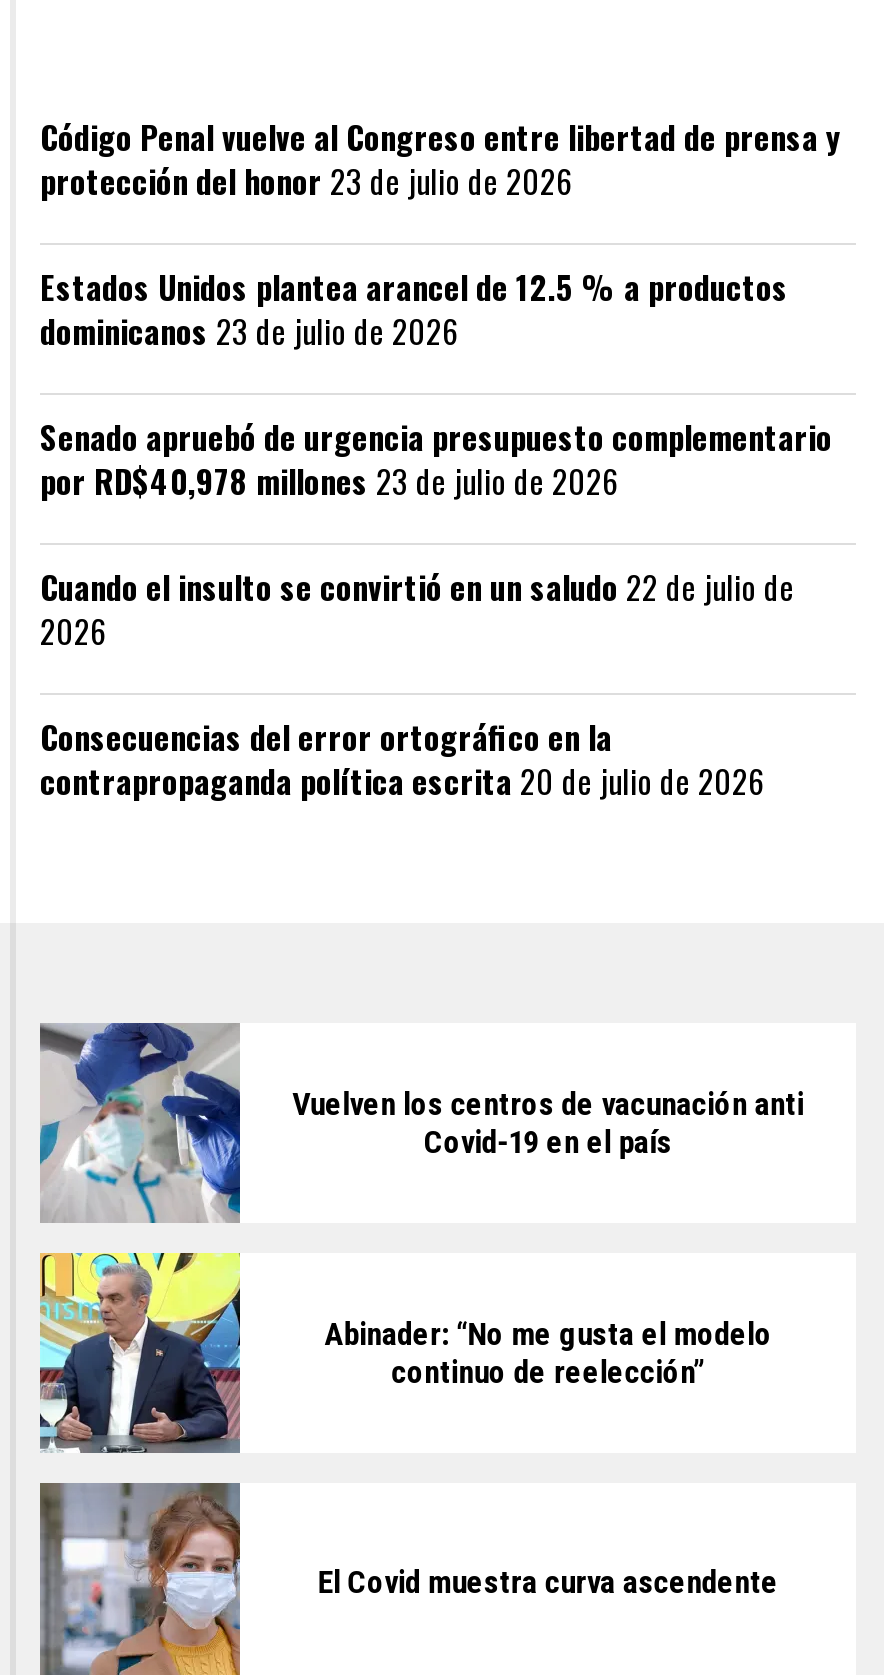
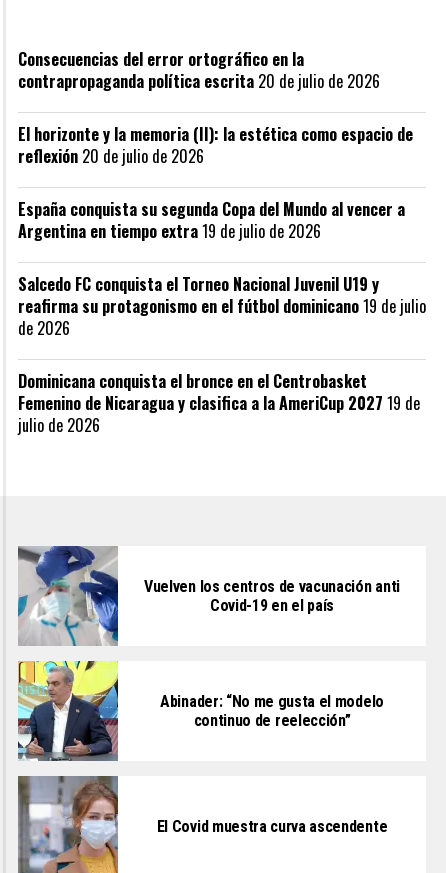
[40,112,840,654] Código Penal vuelve al Congreso entre libertad de prensa y | protección del honor 23 de julio de 2026 | Estados Unidos plantea arancel de 12.5 % a productos | dominicanos 23 de julio de 2026 | Senado apruebó de urgencia presupuesto complementario | por RD$40,978 millones 23 de julio de 2026 | Cuando el insulto se convirtió en un saludo 22 de julio de | 2026 -> none
moved [40,712,764,804] -> [18,47,380,93]: Consecuencias del error ortográfico en la | contrapropaganda política escrita 20 de julio de 2026
none -> [18,122,426,437] El horizonte y la memoria (II): la estética como espacio de | reflexión 20 de julio de 2026 | España conquista su segunda Copa del Mundo al vencer a | Argentina en tiempo extra 19 de julio de 2026 | Salcedo FC conquista el Torneo Nacional Juvenil U19 y | reafirma su protagonismo en el fútbol dominicano 19 de julio | de 2026 | Dominicana conquista el bronce en el Centrobasket | Femenino de Nicaragua y clasifica a la AmeriCup 2027 19 de | julio de 2026

